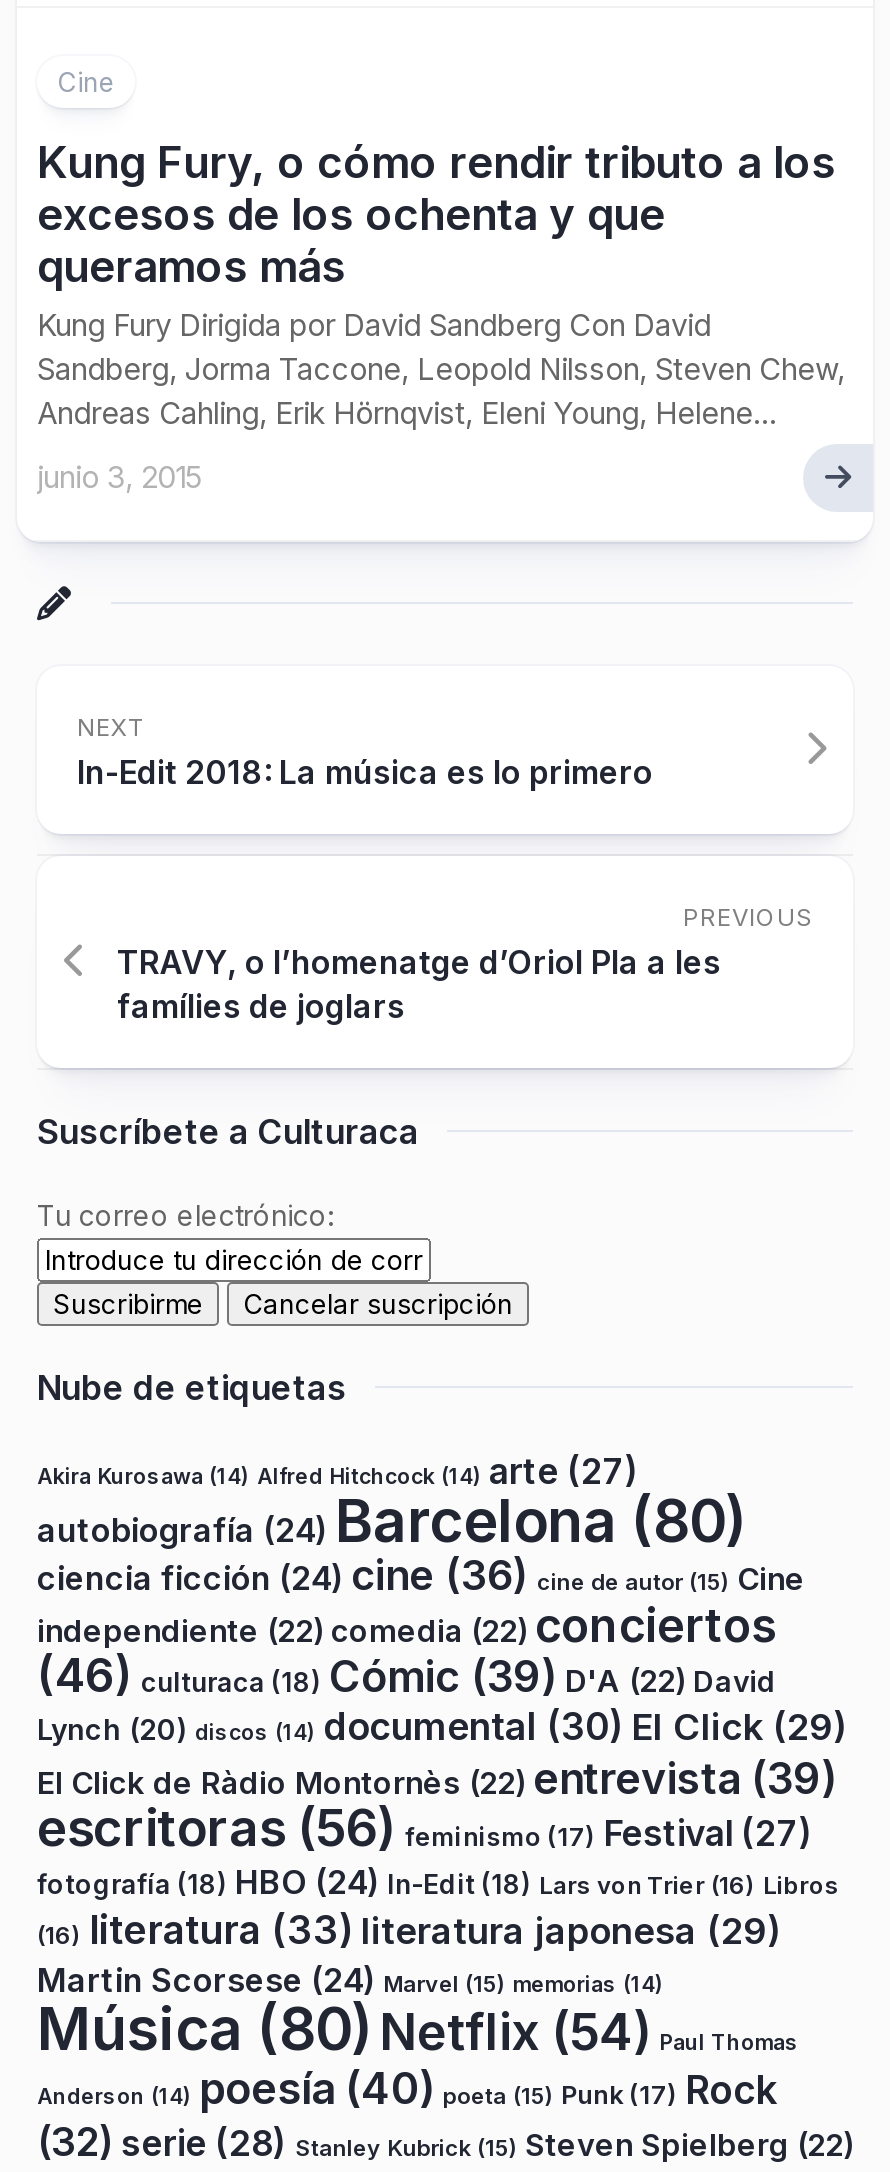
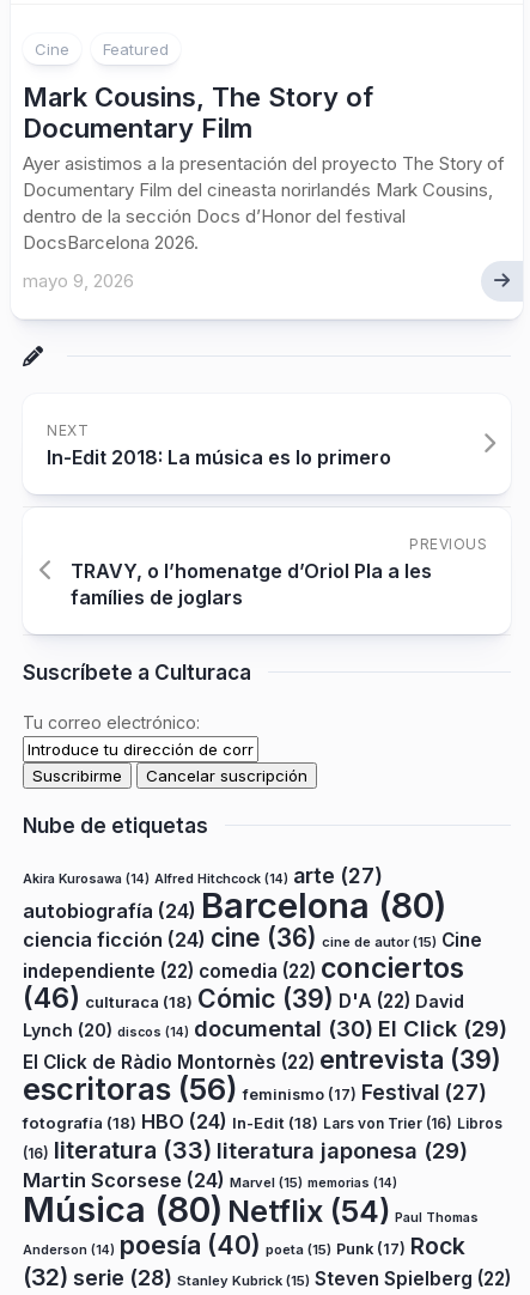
[37,136,845,496] Kung Fury, o cómo rendir tributo a los | excesos de los ochenta y que | queramos más | Kung Fury Dirigida por David Sandberg Con David | Sandberg, Jorma Taccone, Leopold Nilsson, Steven Chew, | Andreas Cahling, Erik Hörnqvist, Eleni Young, Helene... | junio 3, 2015 -> [23,39,505,292] Featured | Mark Cousins, The Story of | Documentary Film | Ayer asistimos a la presentación del proyecto The Story of | Documentary Film del cineasta norirlandés Mark Cousins, | dentro de la sección Docs d’Honor del festival | DocsBarcelona 2026. | mayo 9, 2026

